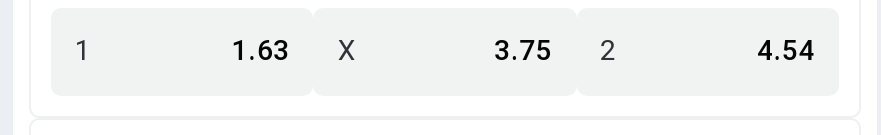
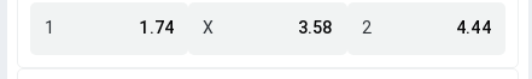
[232,34,356,66] 1.63 X -> [139,18,214,37] 1.74 X
[494,34,617,66] 3.75 2 -> [298,18,371,37] 3.58 2
[757,34,815,66] 4.54 -> [456,18,491,37] 4.44

